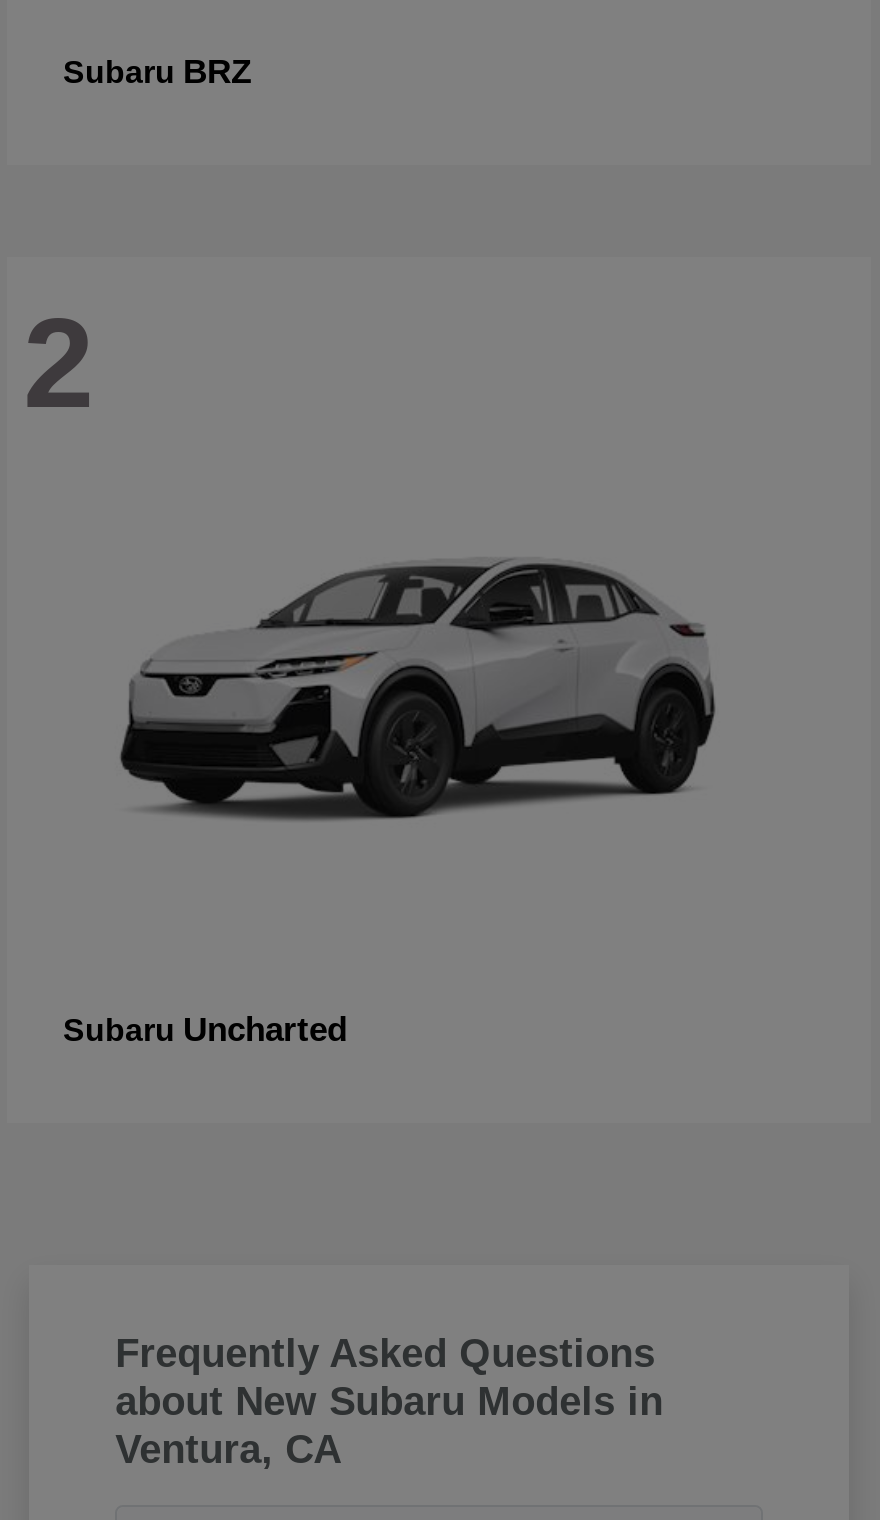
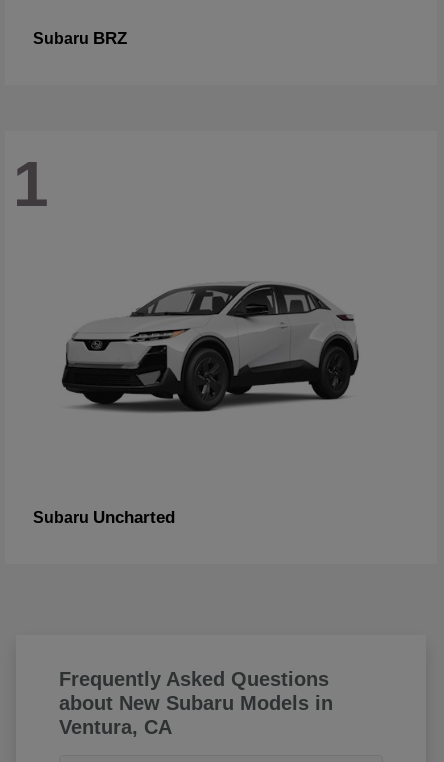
[23,290,95,434] 2 -> [13,147,49,219] 1

